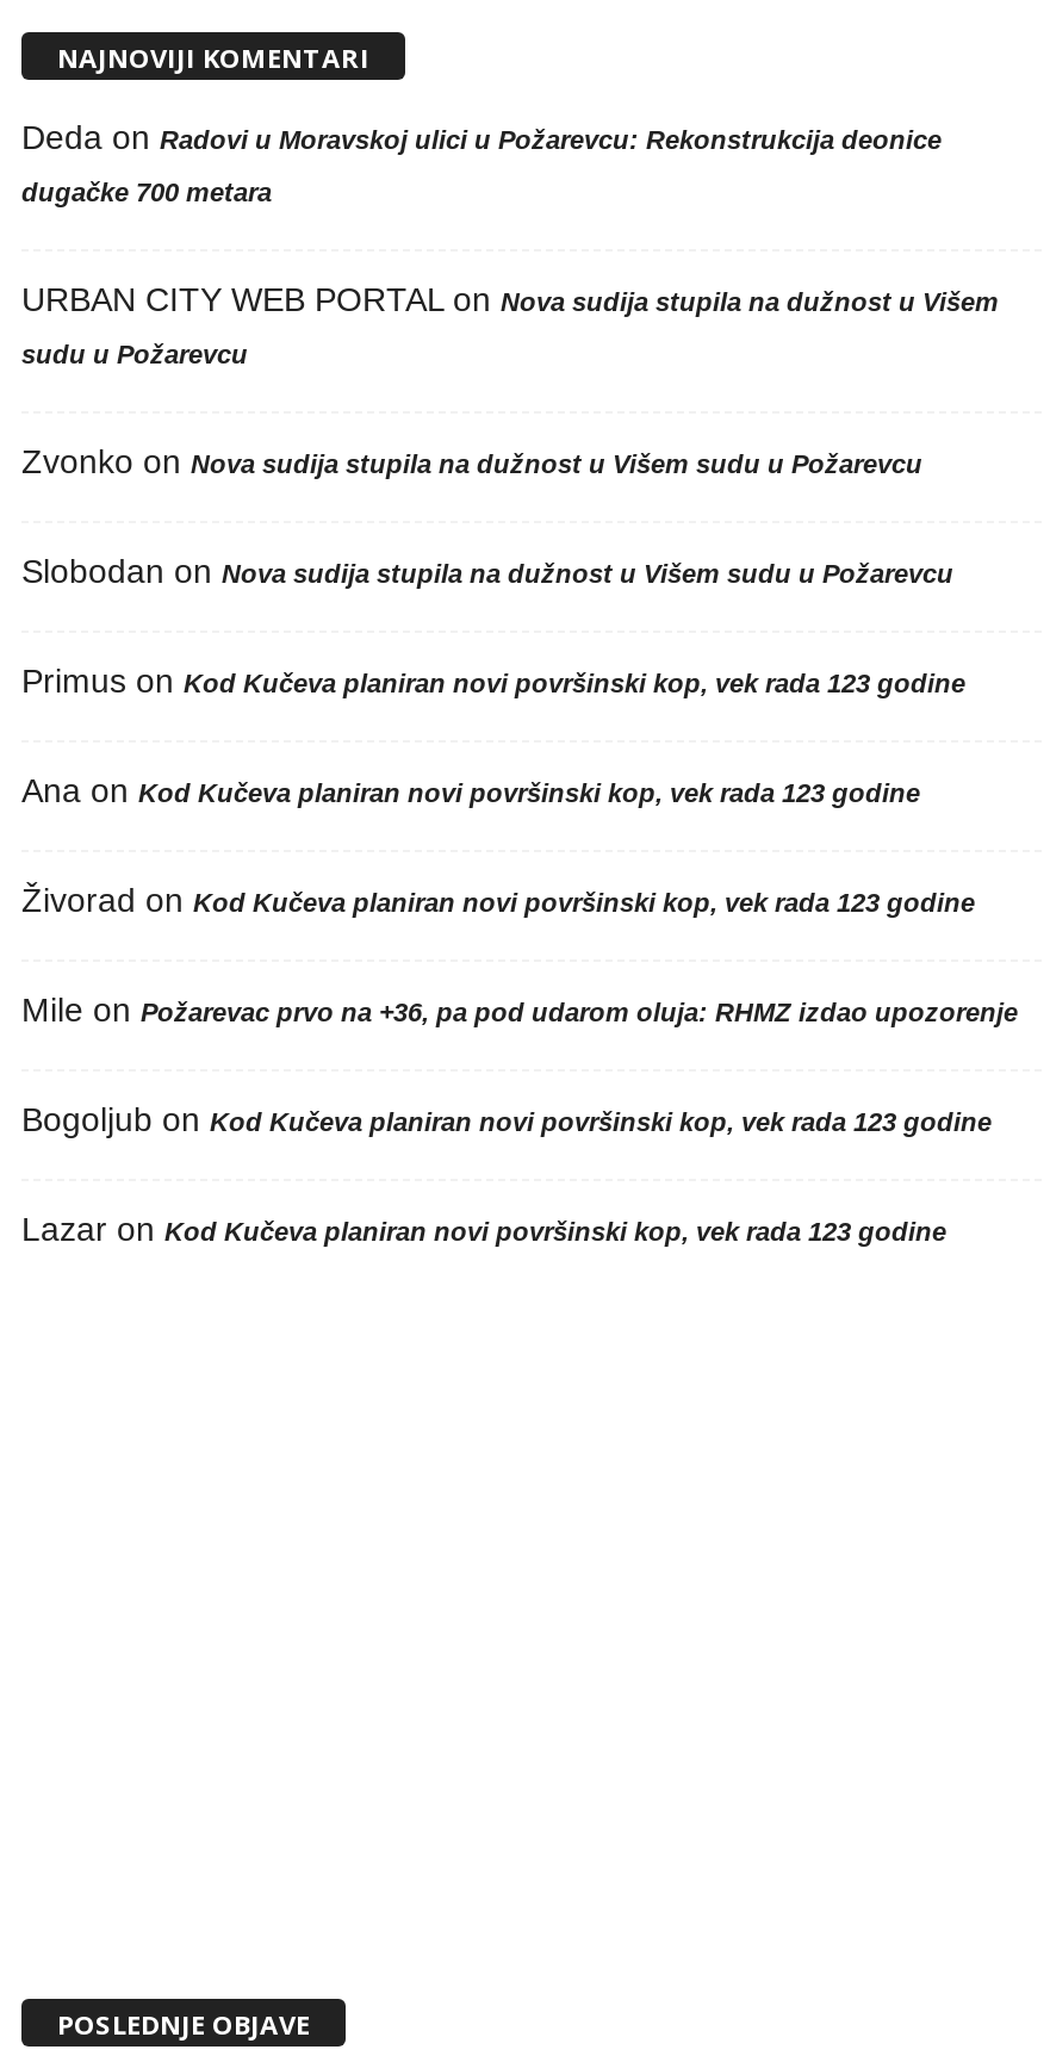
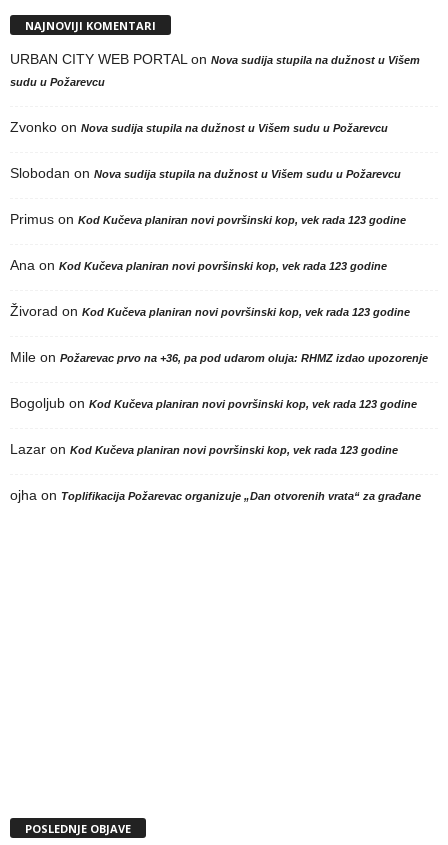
[21,119,942,207] Deda on Radovi u Moravskoj ulici u Požarevcu: Rekonstrukcija deonice | dugačke 700 metara -> none
moved [21,281,1018,1249] -> [10,51,428,457]: URBAN CITY WEB PORTAL on Nova sudija stupila na dužnost u Višem | sudu u Požarevcu | Zvonko on Nova sudija stupila na dužnost u Višem sudu u Požarevcu | ... | Bogoljub on Kod Kučeva planiran novi površinski kop, vek rada 123 godine | Lazar on Kod Kučeva planiran novi površinski kop, vek rada 123 godine
none -> [10,487,421,503] ojha on Toplifikacija Požarevac organizuje „Dan otvorenih vrata“ za građane

